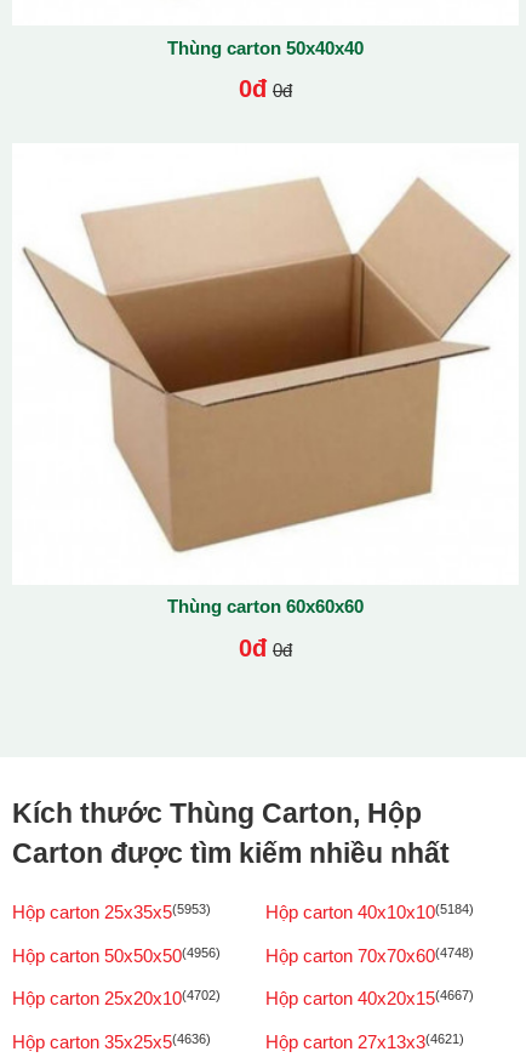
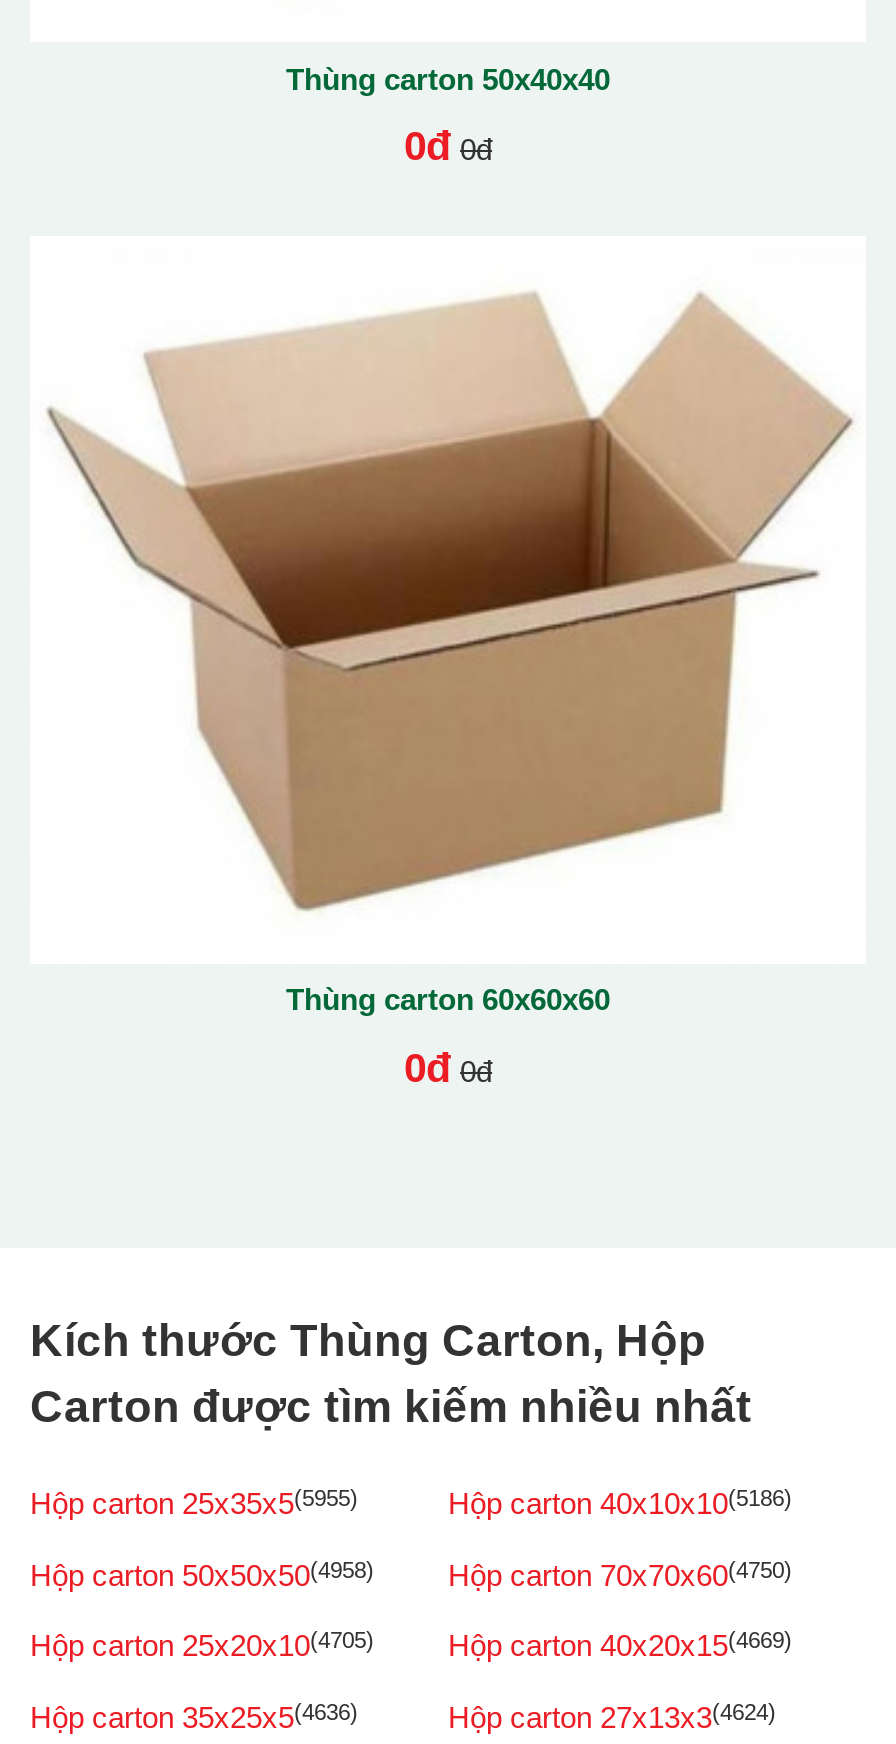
[12,902,211,923] Hộp carton 25x35x5(5953) -> [30,1487,358,1521] Hộp carton 25x35x5(5955)
[265,902,474,923] Hộp carton 40x10x10(5184) -> [448,1487,792,1521] Hộp carton 40x10x10(5186)
[12,945,221,966] Hộp carton 50x50x50(4956) -> [30,1558,374,1592] Hộp carton 50x50x50(4958)
[265,945,474,966] Hộp carton 70x70x60(4748) -> [448,1558,792,1592] Hộp carton 70x70x60(4750)
[12,988,221,1009] Hộp carton 25x20x10(4702) -> [30,1629,374,1663] Hộp carton 25x20x10(4705)
[265,988,474,1009] Hộp carton 40x20x15(4667) -> [448,1629,792,1663] Hộp carton 40x20x15(4669)
[265,1031,464,1052] Hộp carton 27x13x3(4621) -> [448,1700,776,1734] Hộp carton 27x13x3(4624)

